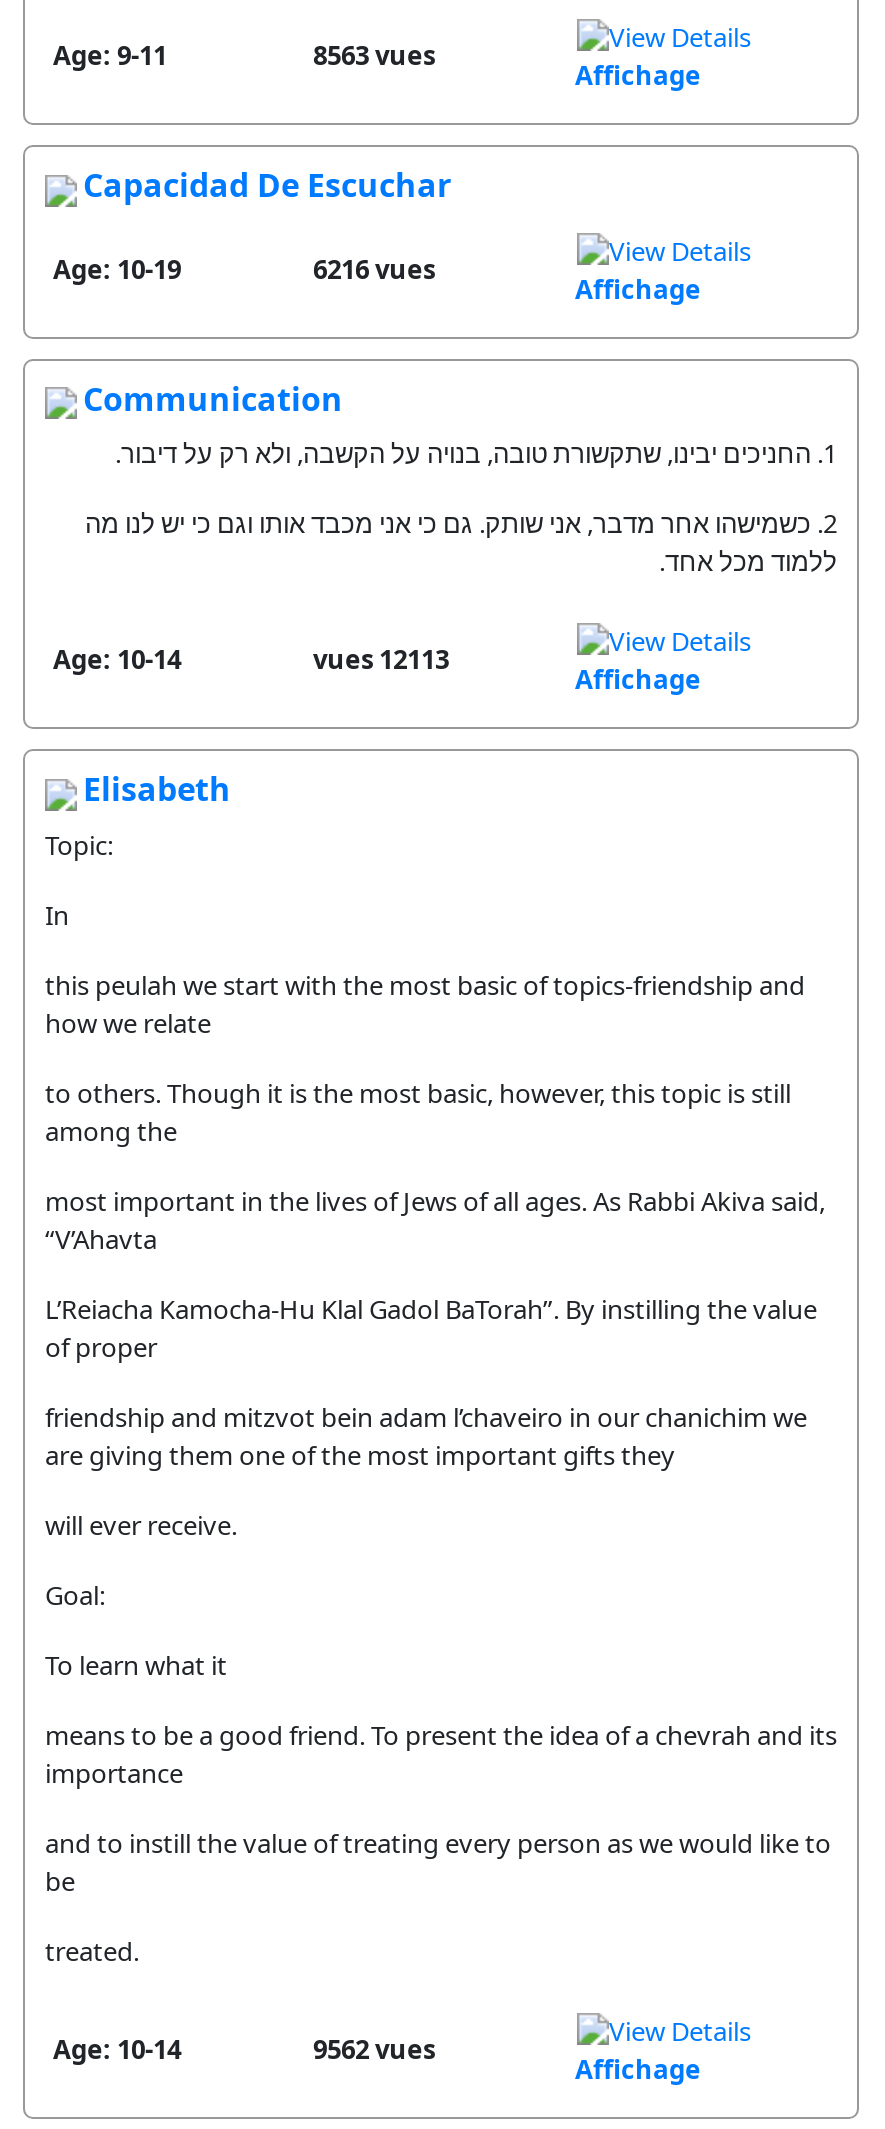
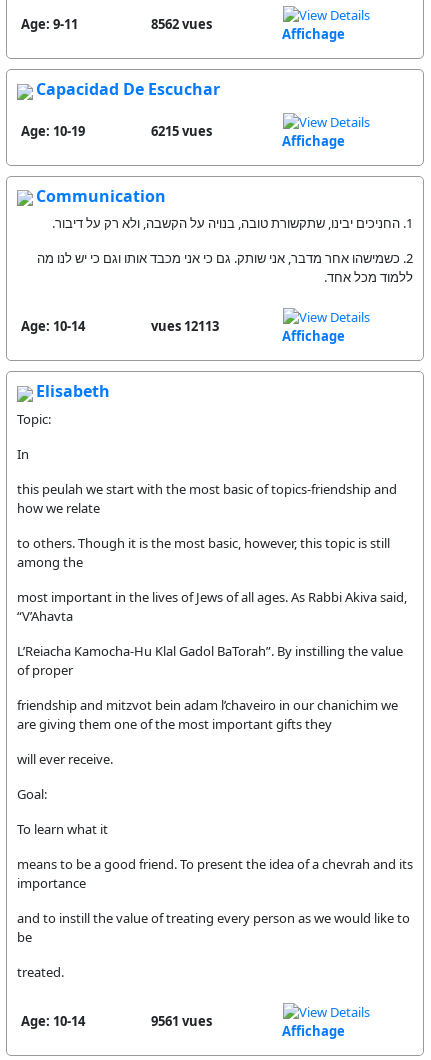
[313,37,435,73] 8563 vues -> [151,15,212,33] 8562 vues
[313,250,435,286] 6216 vues -> [151,121,212,139] 6215 vues
[313,2031,435,2067] 9562 vues -> [151,1012,212,1030] 9561 vues

